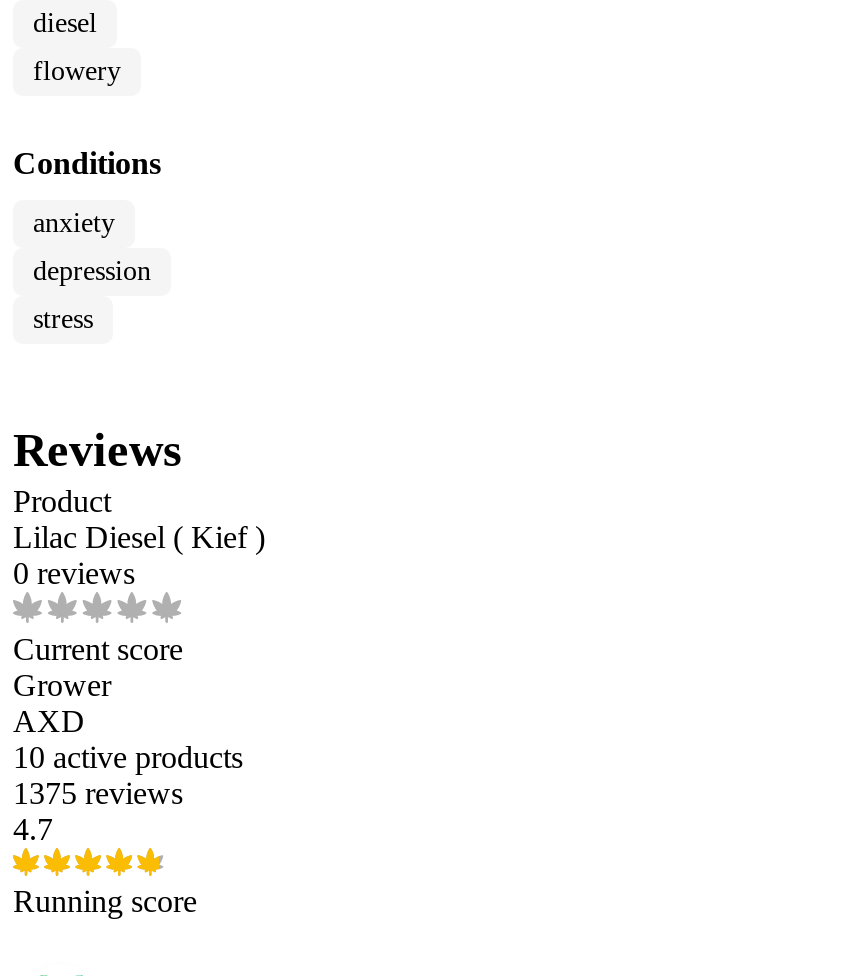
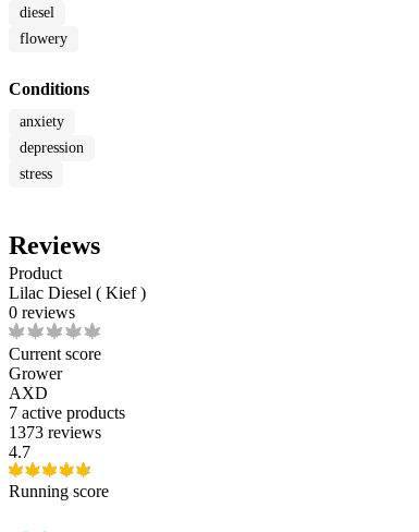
[13,740,243,774] 10 active products -> [9,403,125,422] 7 active products
[13,776,183,810] 1375 reviews -> [9,423,101,442] 1373 reviews

